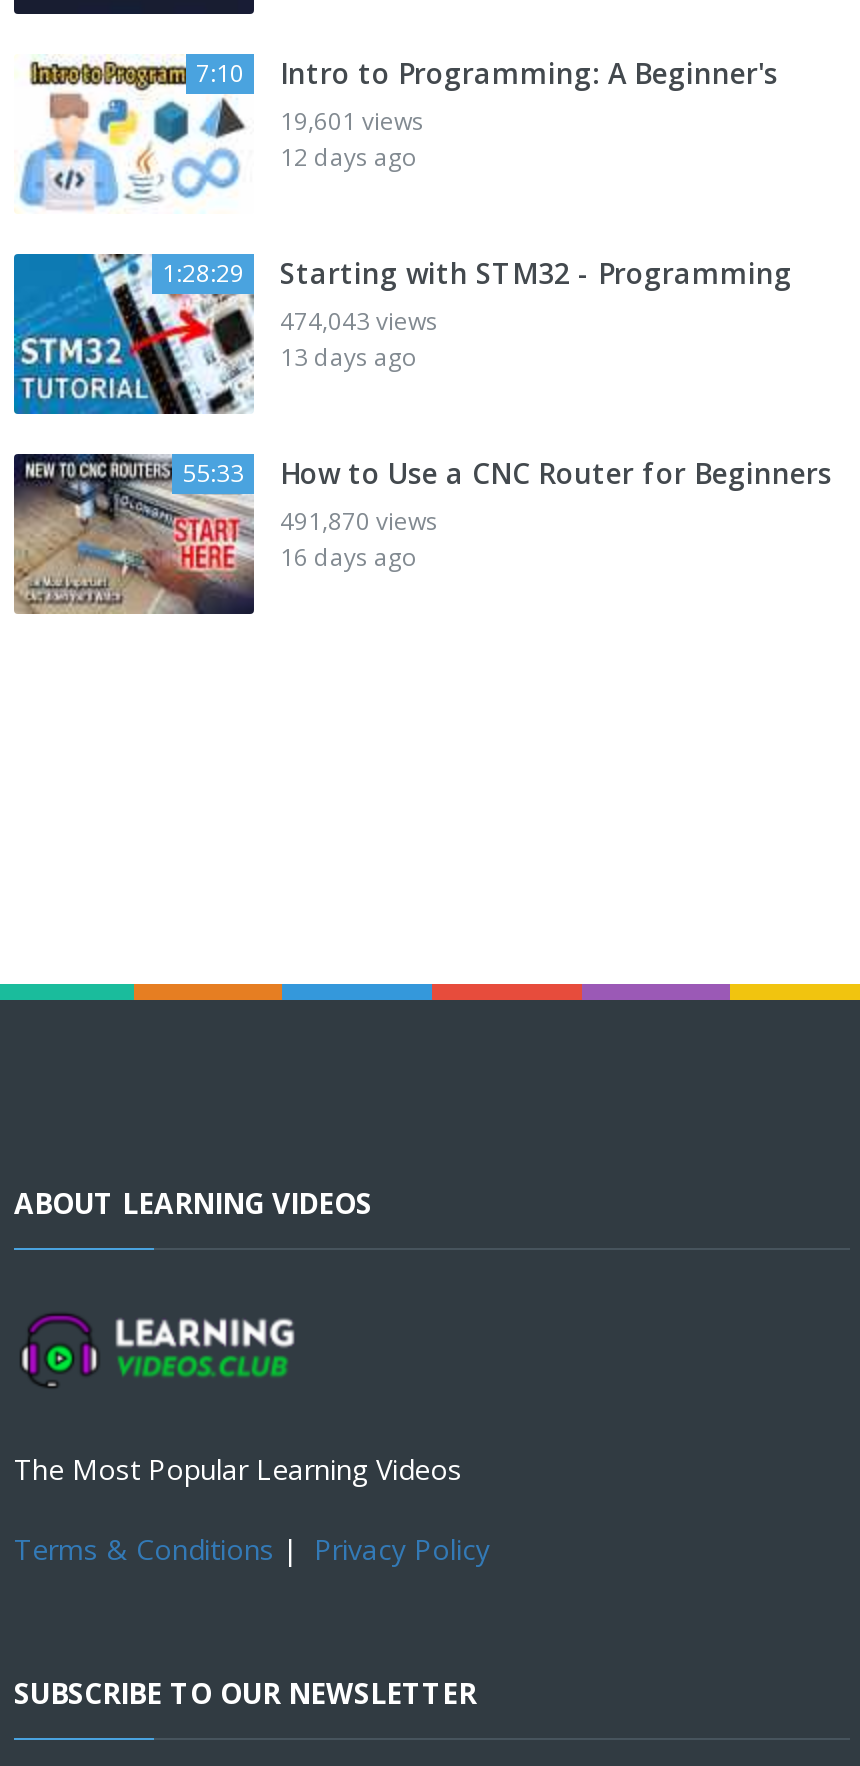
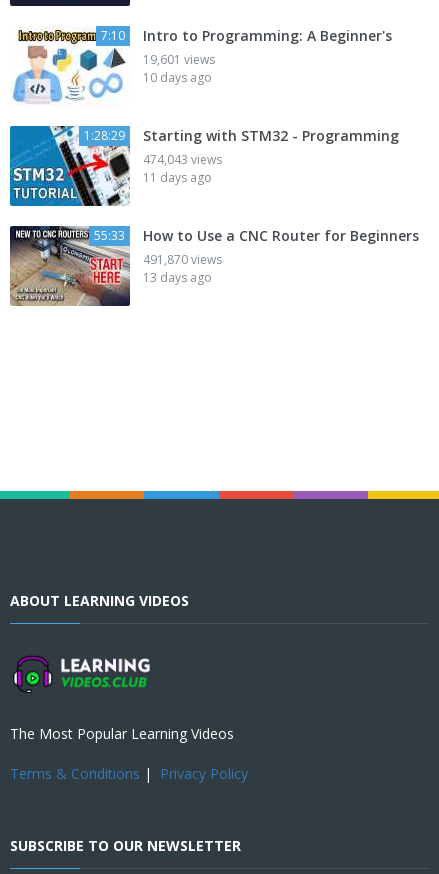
[280,140,418,174] 12 days ago -> [143,69,212,86] 10 days ago
[280,340,418,374] 13 days ago -> [143,169,212,186] 11 days ago
[280,540,418,574] 16 days ago -> [143,269,212,286] 13 days ago

